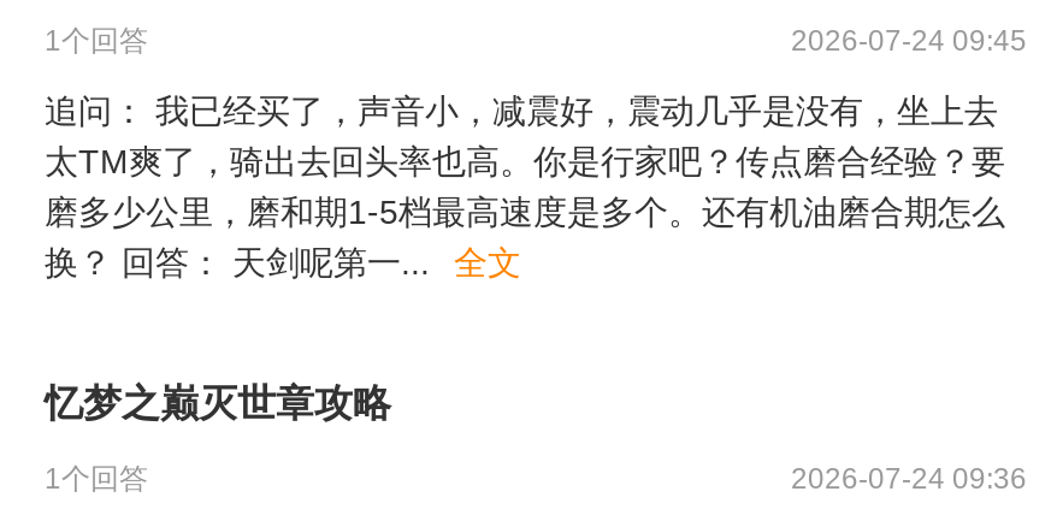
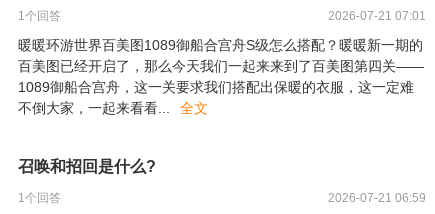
[791,24,1027,58] 2026-07-24 09:45 -> [328,9,426,23] 2026-07-21 07:01
[45,91,1005,282] 追问： 我已经买了，声音小，减震好，震动几乎是没有，坐上去 | 太TM爽了，骑出去回头率也高。你是行家吧？传点磨合经验？要 | 磨多少公里，磨和期1-5档最高速度是多个。还有机油磨合期怎么 | 换？ 回答： 天剑呢第一... -> [18,37,424,116] 暖暖环游世界百美图1089御船合宫舟S级怎么搭配？暖暖新一期的 | 百美图已经开启了，那么今天我们一起来来到了百美图第四关—— | 1089御船合宫舟，这一关要求我们搭配出保暖的衣服，这一定难 | 不倒大家，一起来看看...
[45,383,391,424] 忆梦之巅灭世章攻略 -> [18,158,156,175] 召唤和招回是什么?
[791,462,1027,496] 2026-07-24 09:36 -> [328,191,426,205] 2026-07-21 06:59

